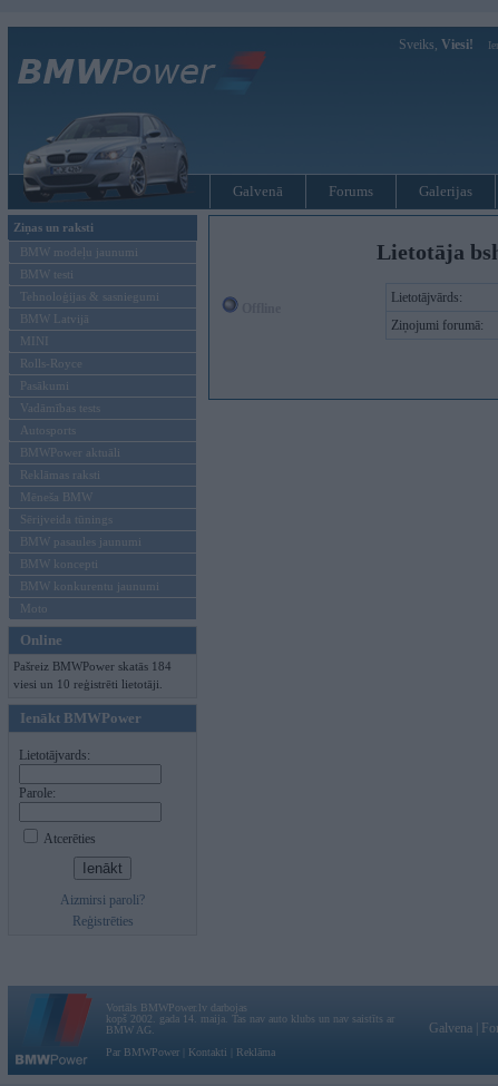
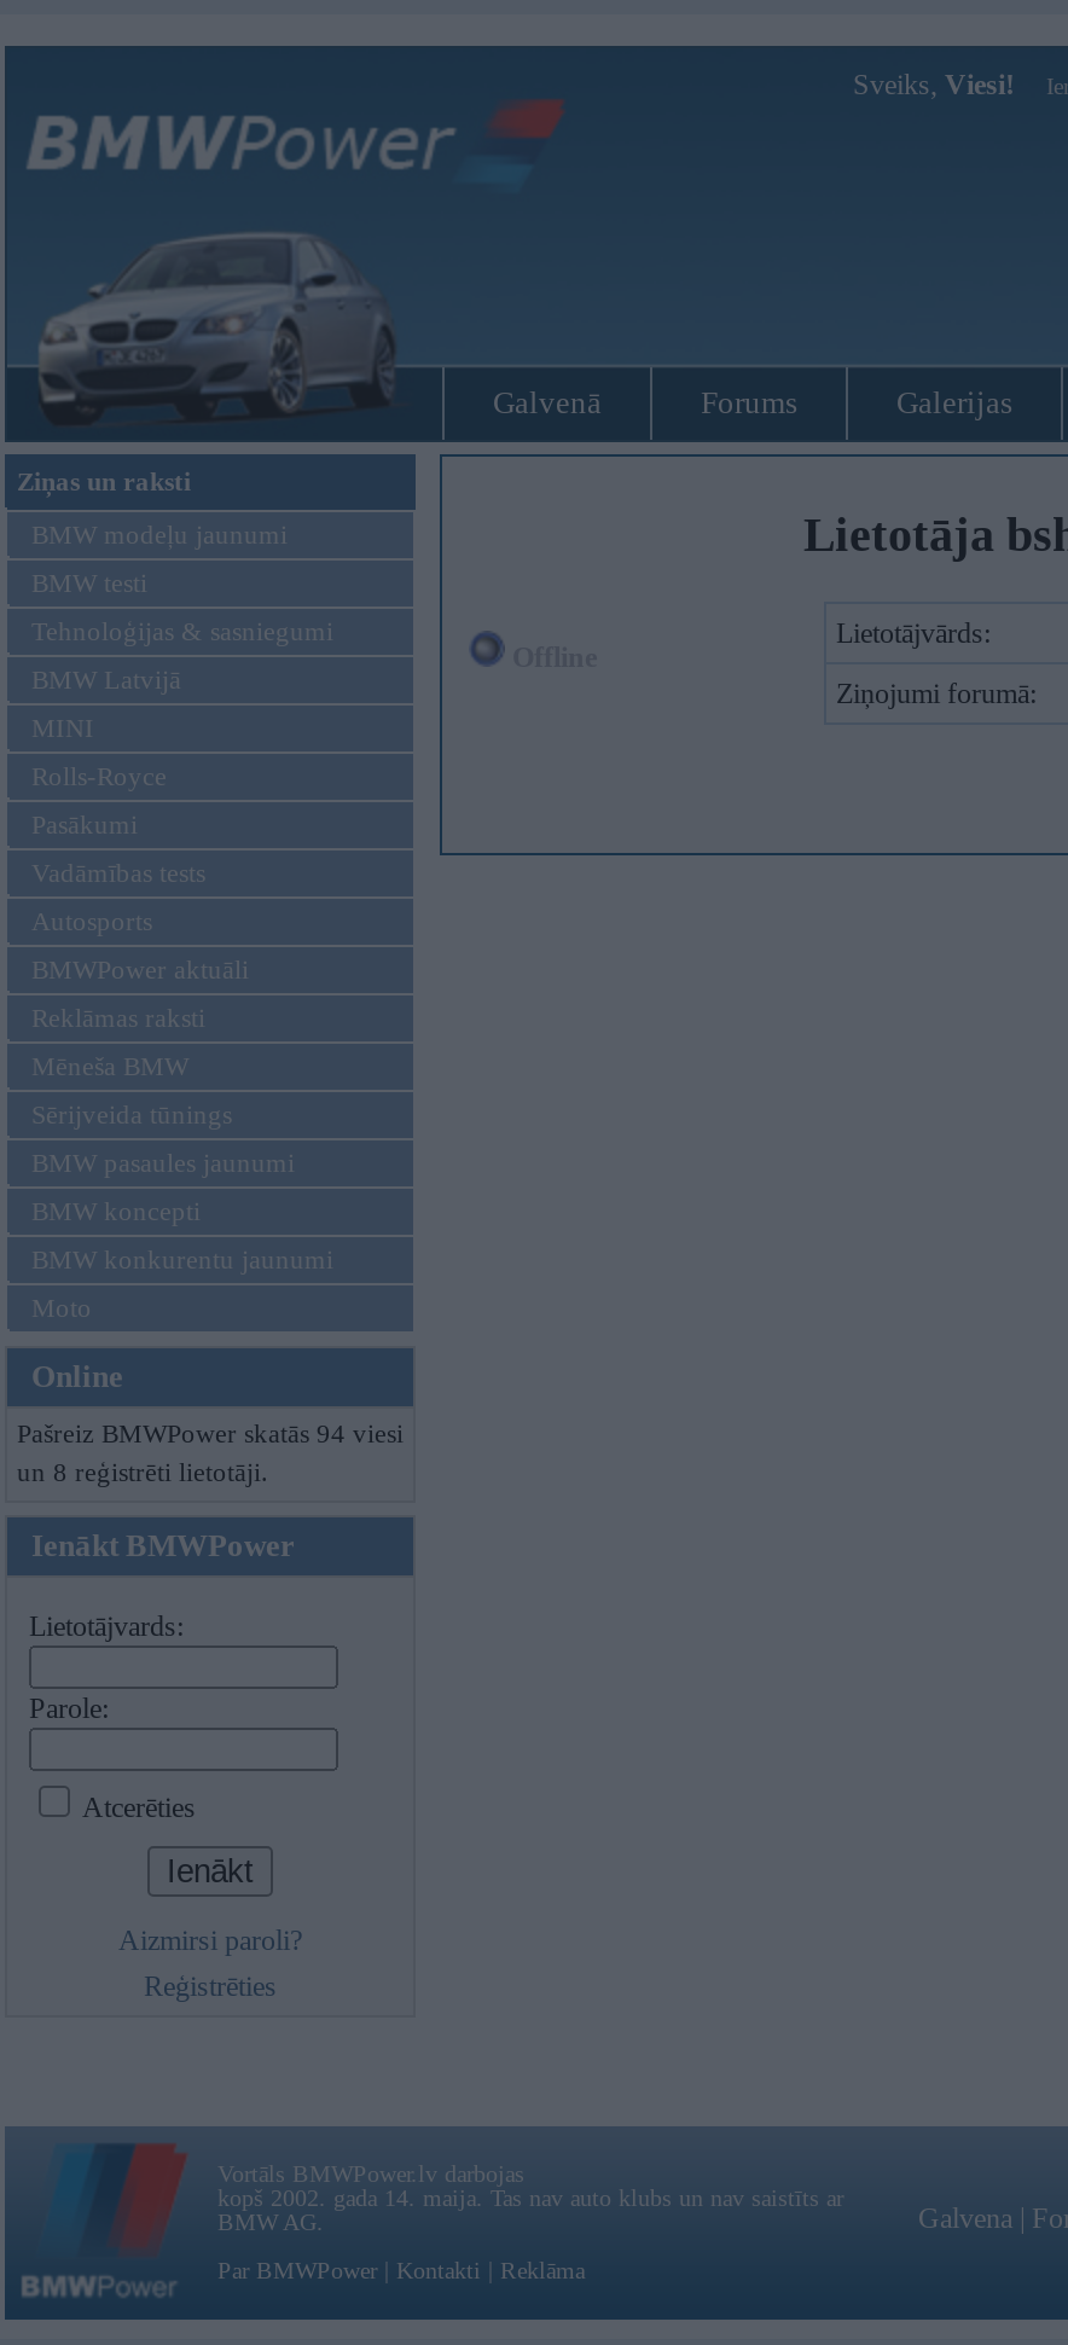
[13,659,172,691] Pašreiz BMWPower skatās 184 | viesi un 10 reģistrēti lietotāji. -> [17,1418,404,1486] Pašreiz BMWPower skatās 94 viesi | un 8 reģistrēti lietotāji.

